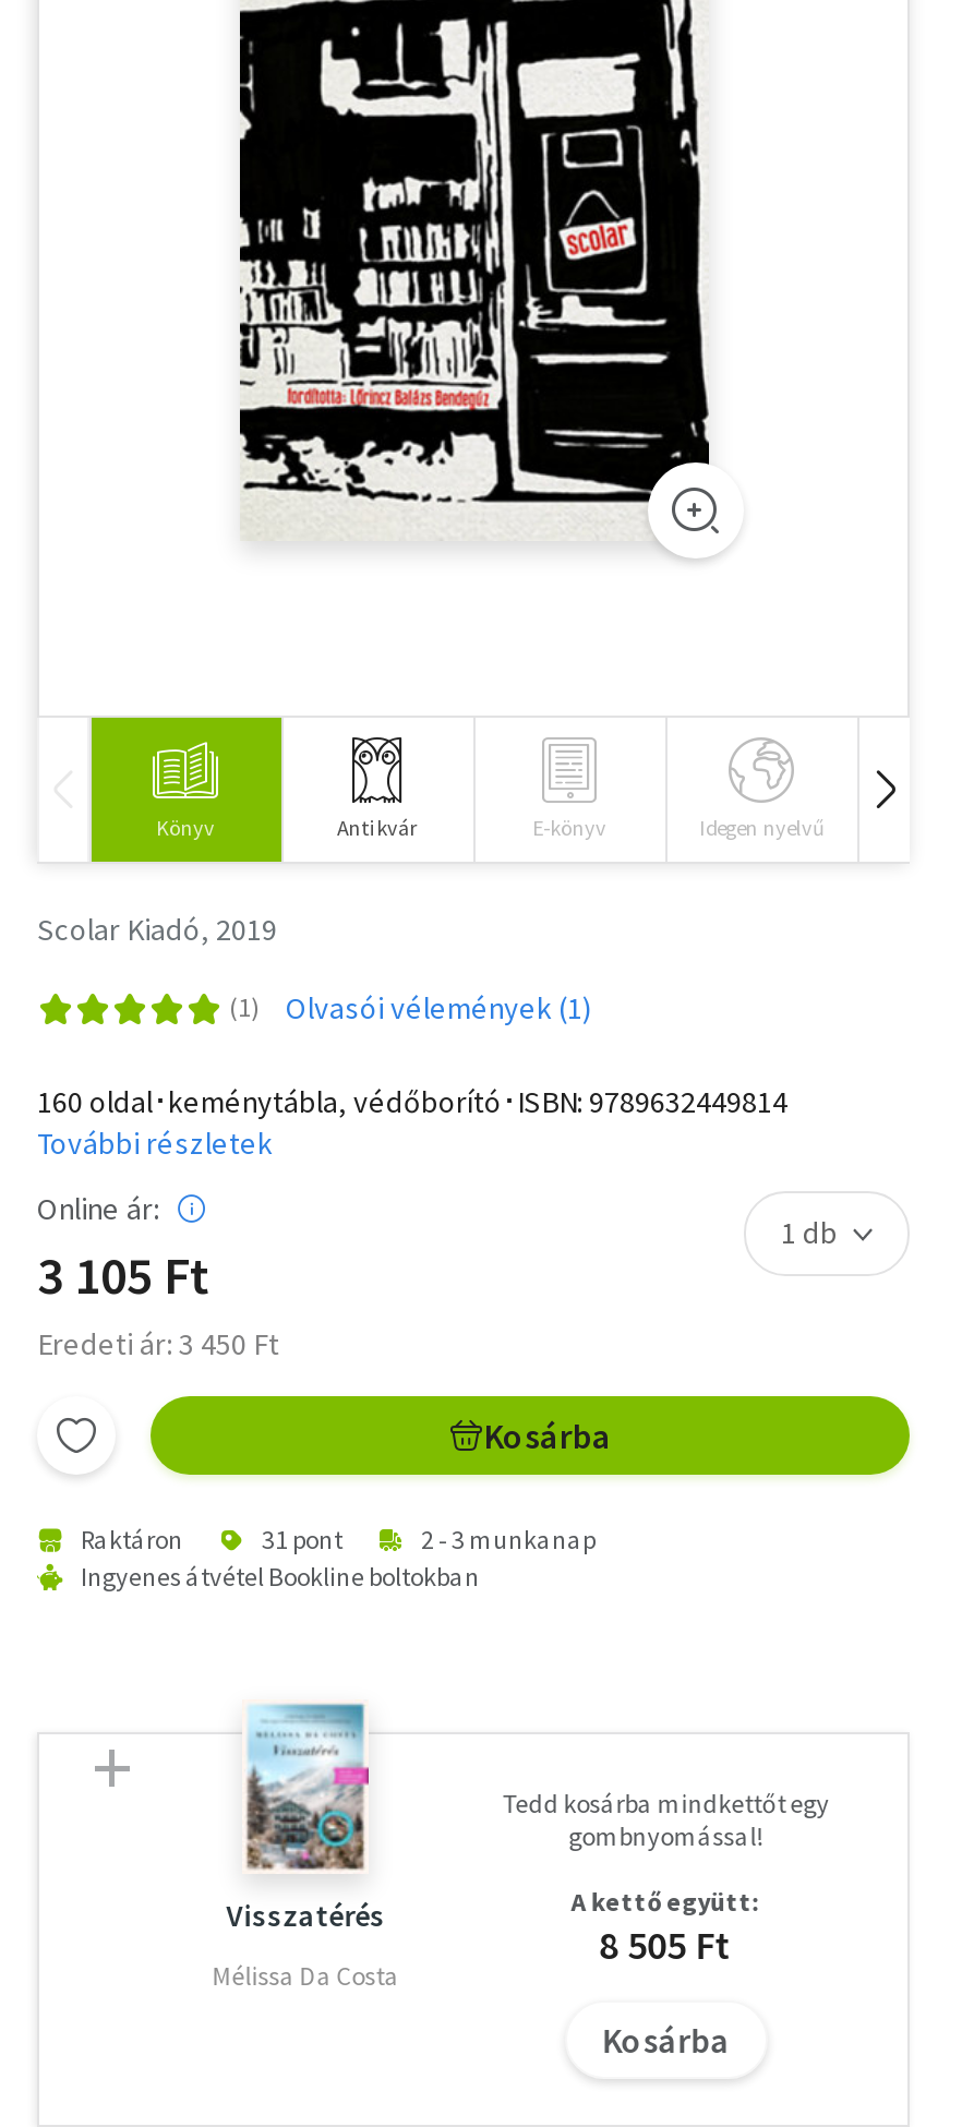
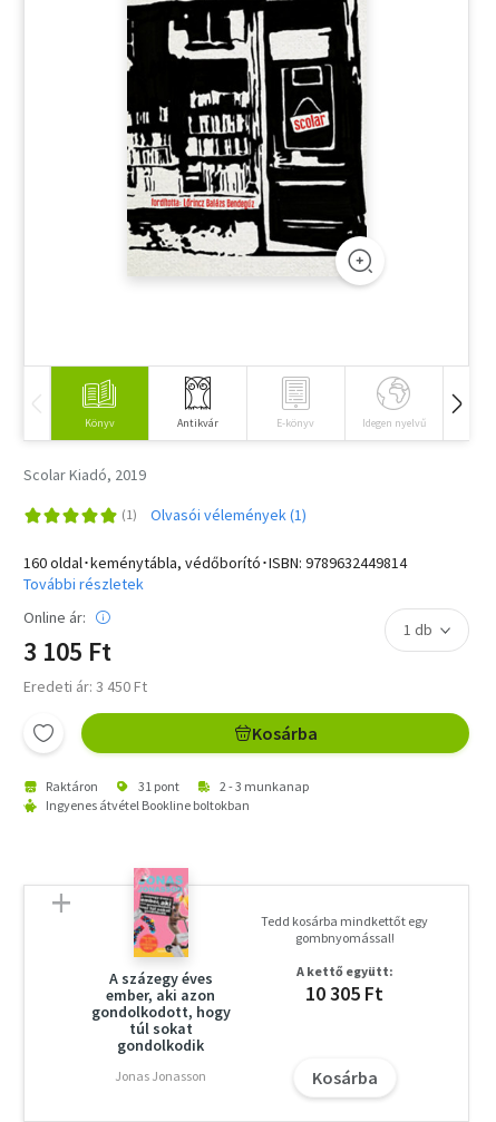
[226,1702,386,1935] [image] | Visszatérés -> [91,867,231,1055] [image] | A százegy éves | ember, aki azon | gondolkodott, hogy | túl sokat | gondolkodik
[599,1920,733,1970] 8 505 Ft -> [306,981,384,1006] 10 305 Ft
[212,1959,400,1992] Mélissa Da Costa -> [115,1068,206,1084] Jonas Jonasson

